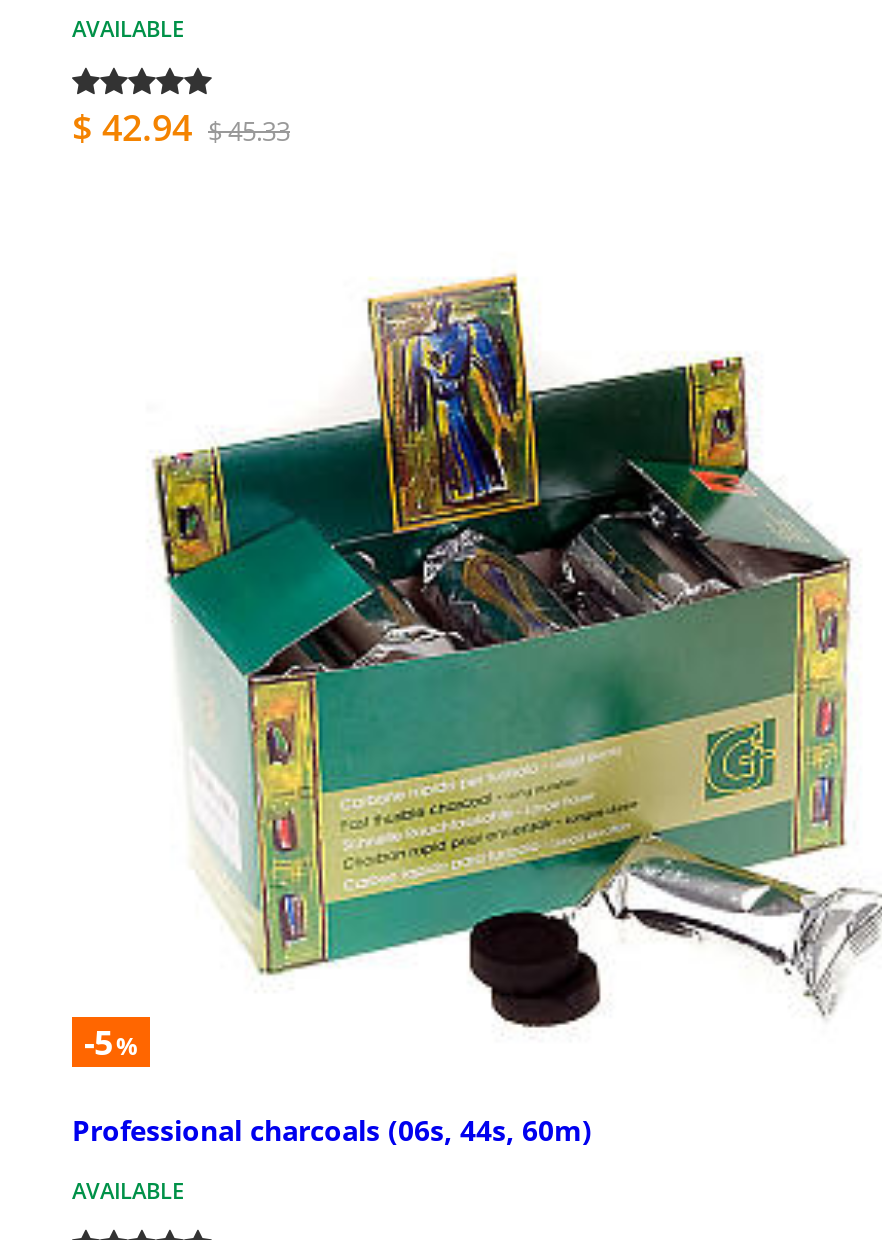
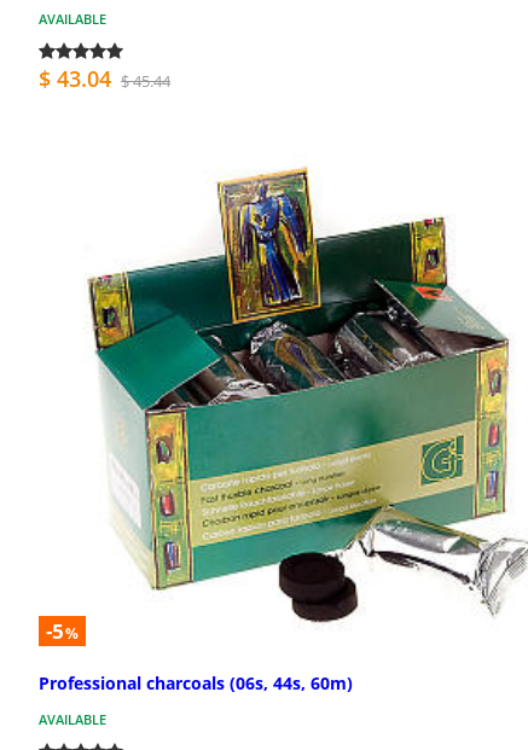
[72,103,290,151] $ 42.94 $ 45.33 -> [39,64,170,93] $ 43.04 $ 45.44

